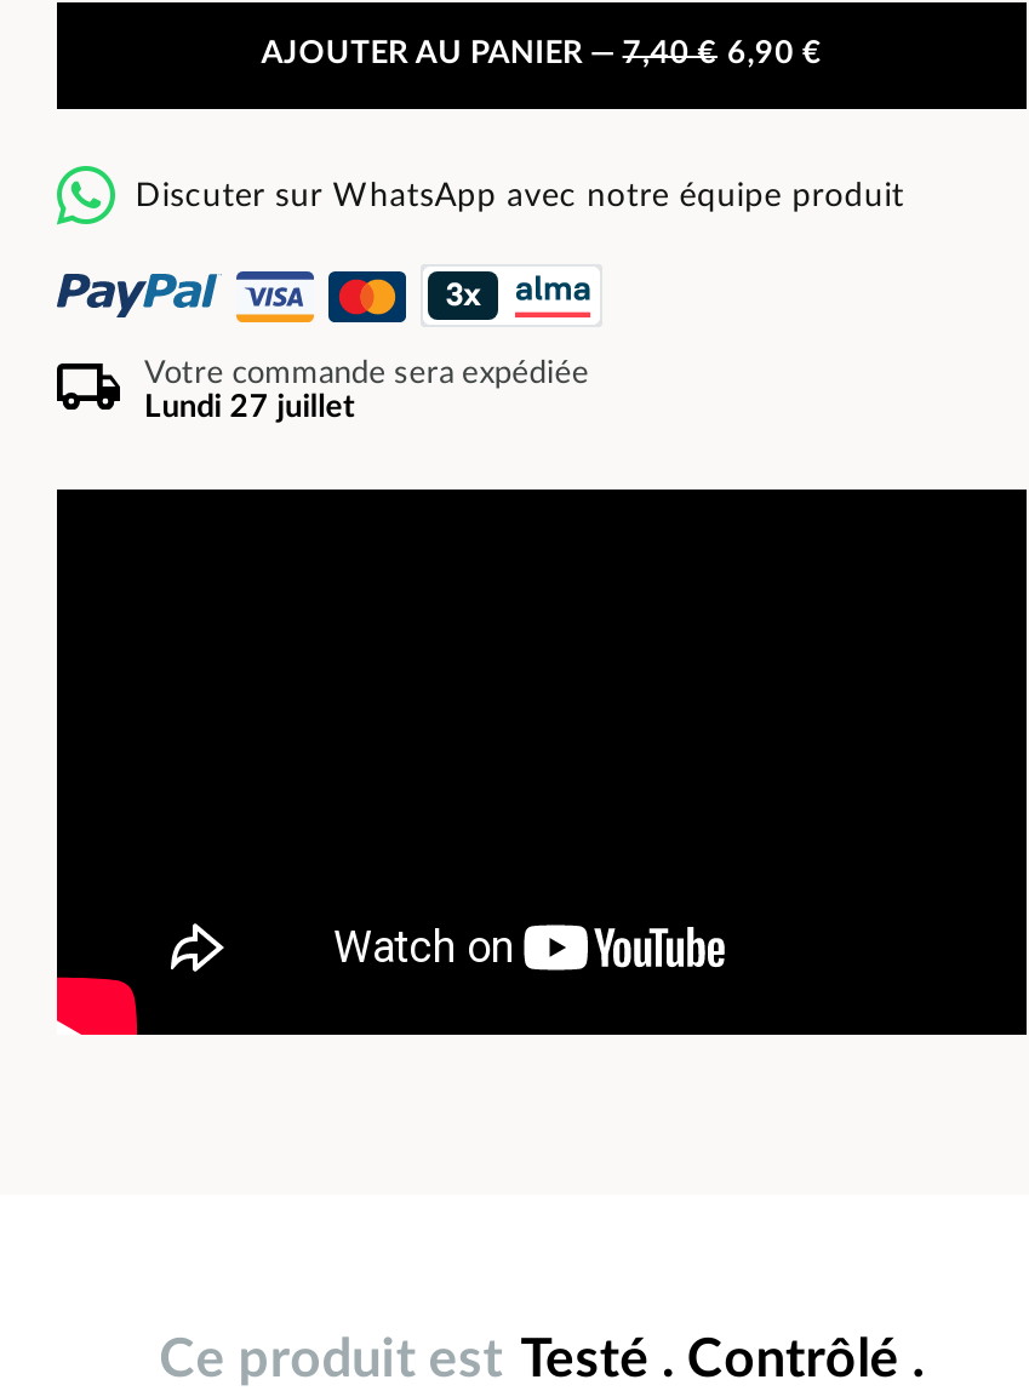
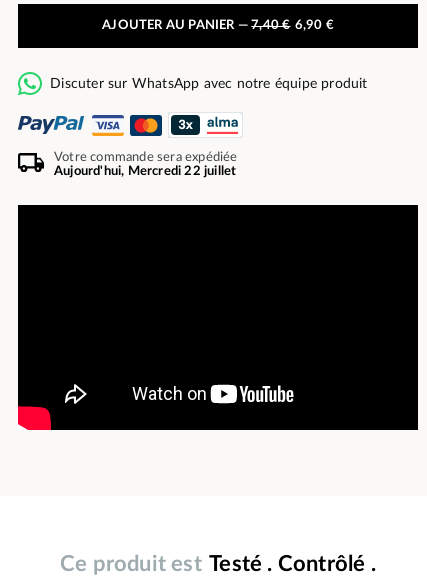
[144,393,356,425] Lundi 27 juillet -> [54,165,236,178] Aujourd'hui, Mercredi 22 juillet

